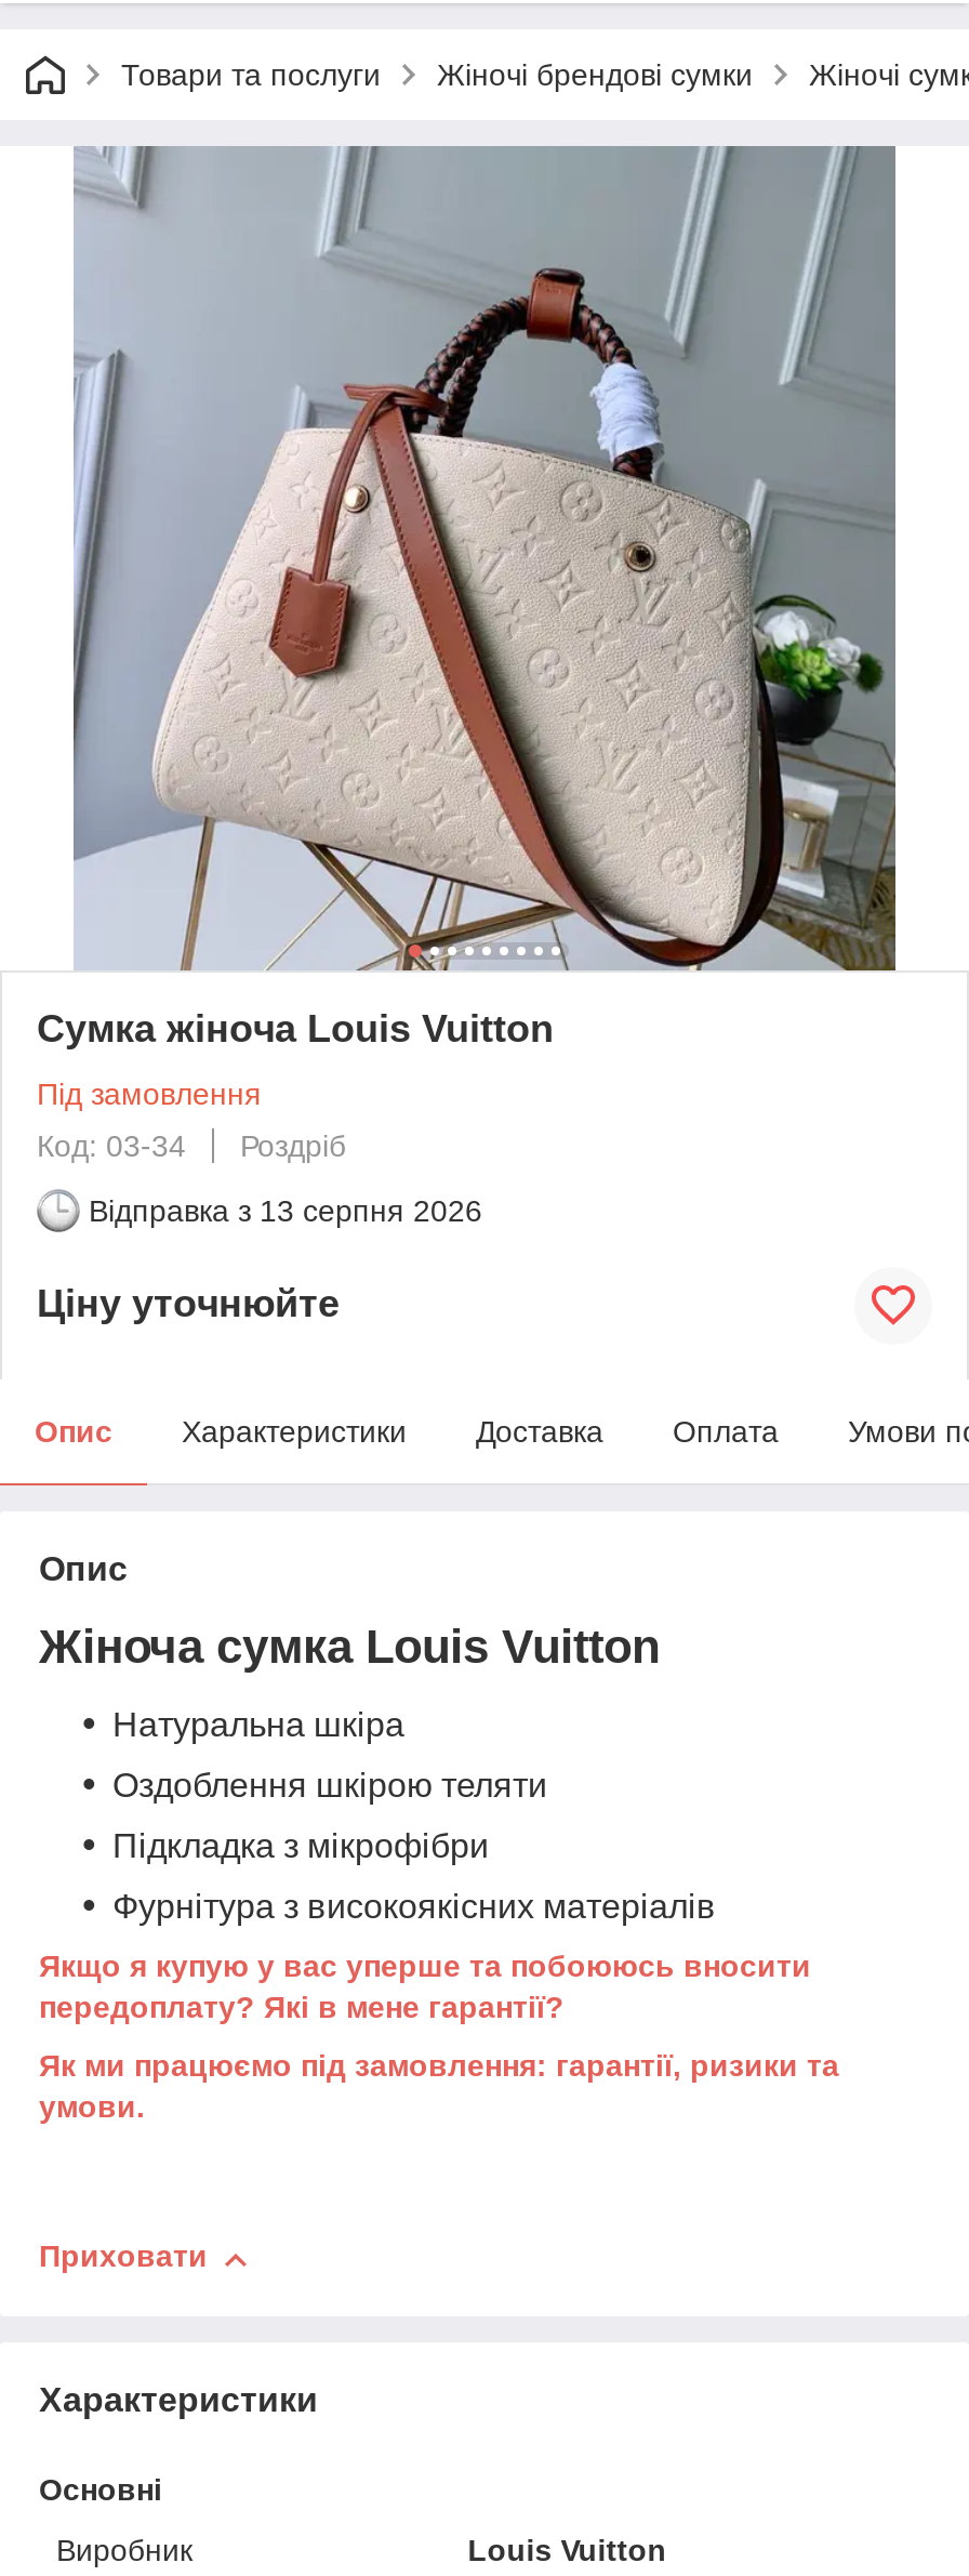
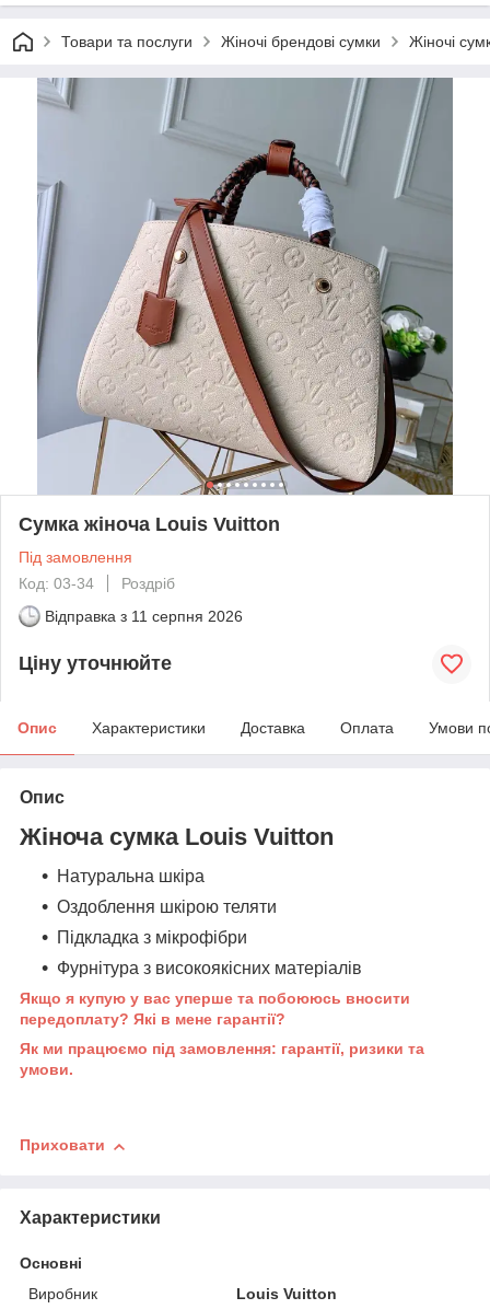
[89,1193,482,1228] Відправка з 13 серпня 2026 -> [45,607,243,625] Відправка з 11 серпня 2026

